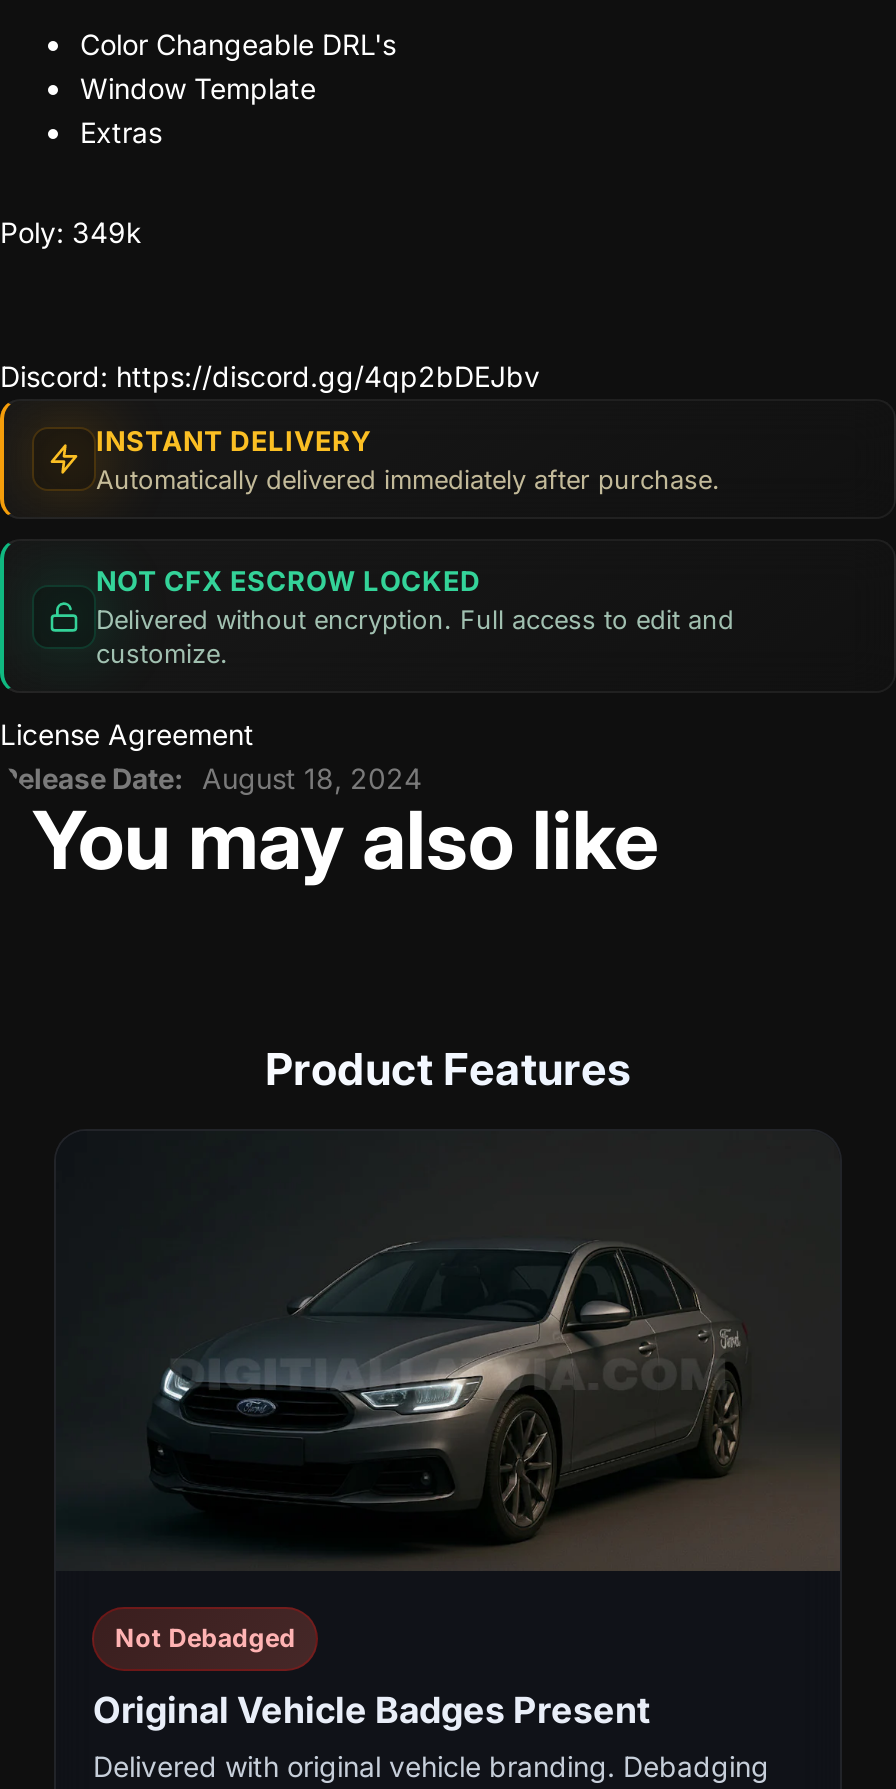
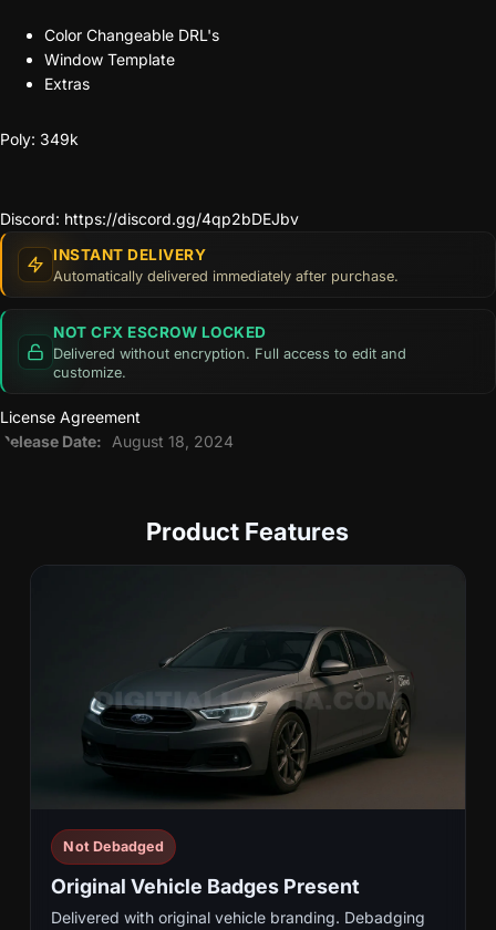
[32,792,658,890] You may also like -> none

